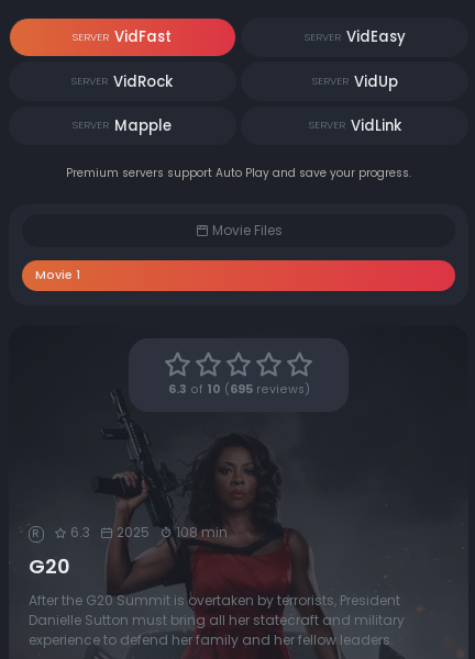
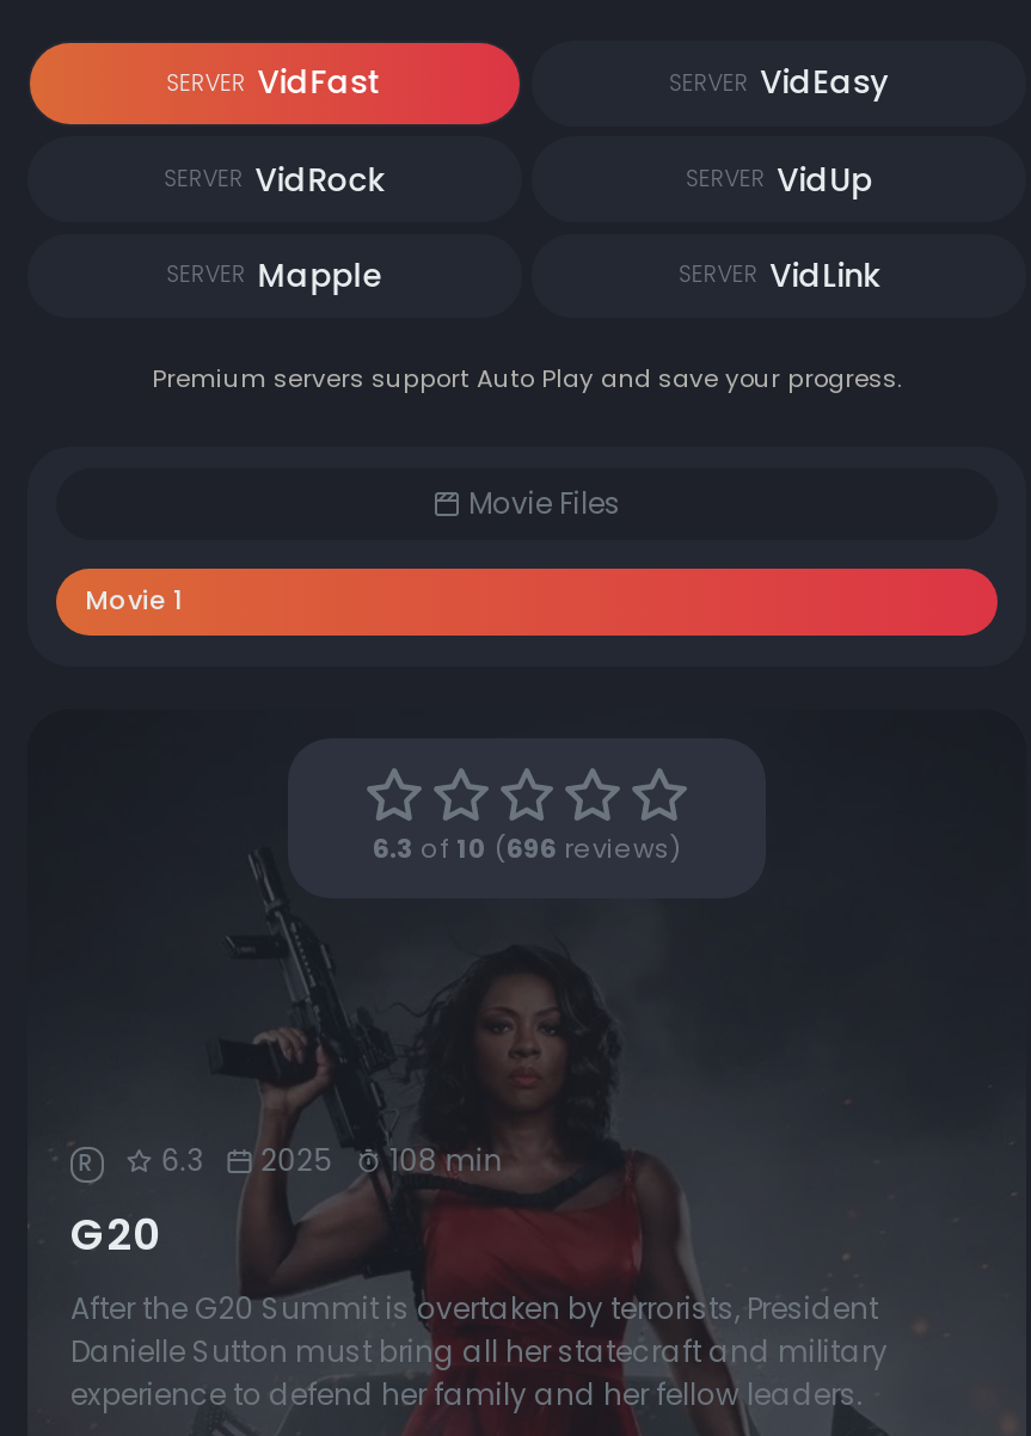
[168,381,310,397] 6.3 of 10 (695 reviews) -> [373,831,681,867] 6.3 of 10 (696 reviews)

